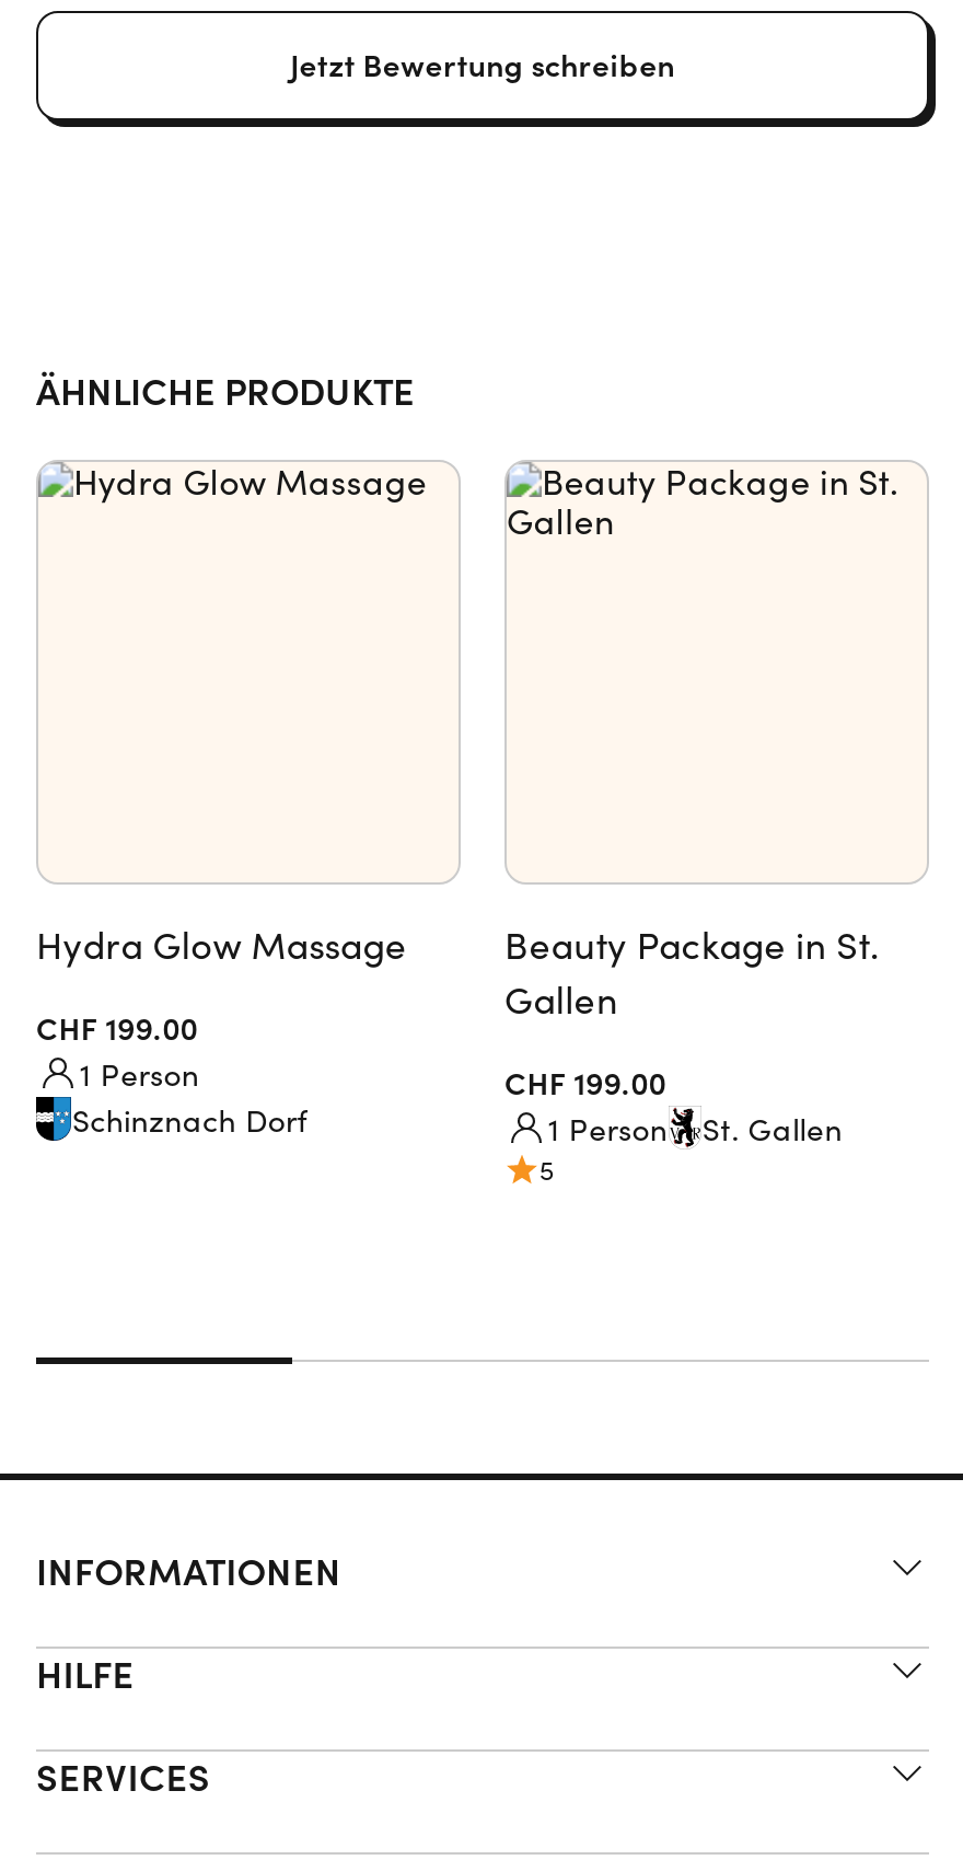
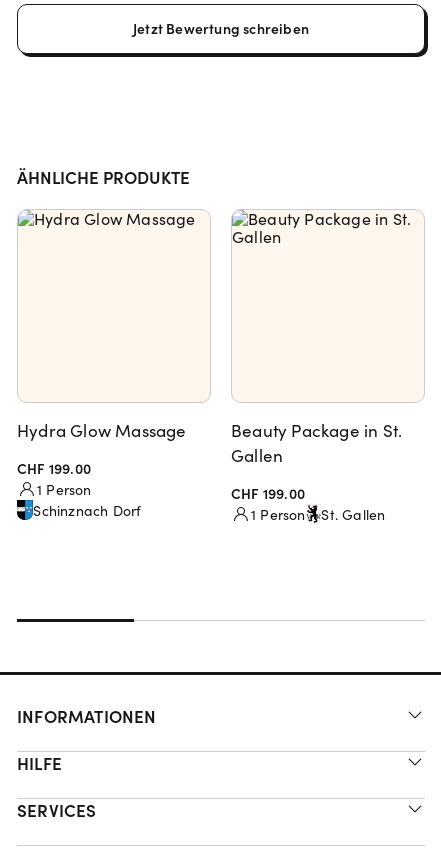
[539,1151,555,1187] 5 -> none

